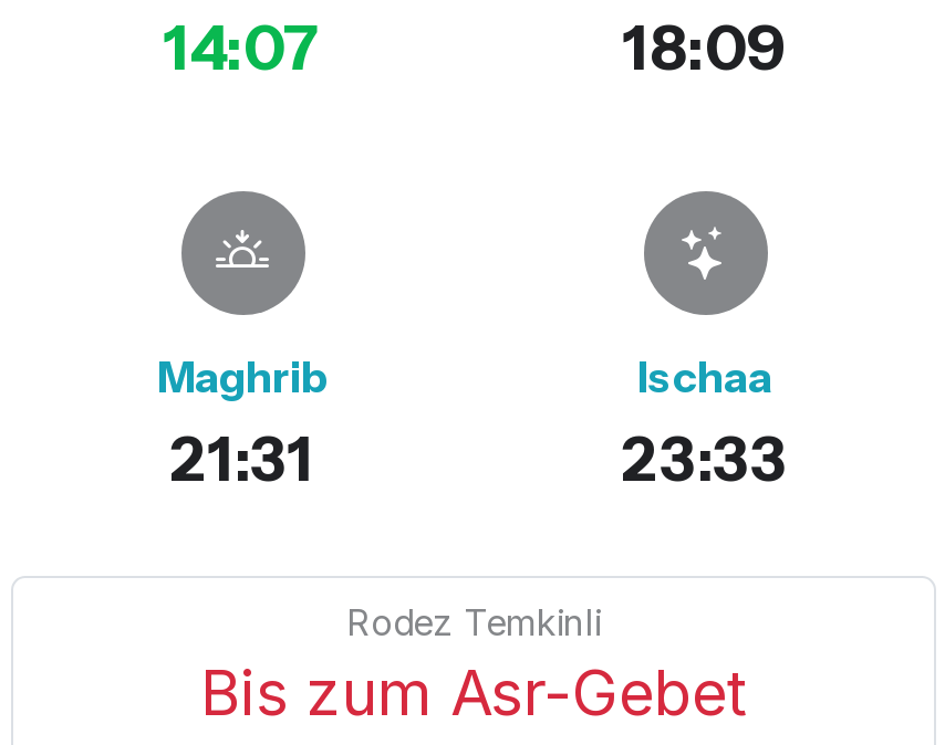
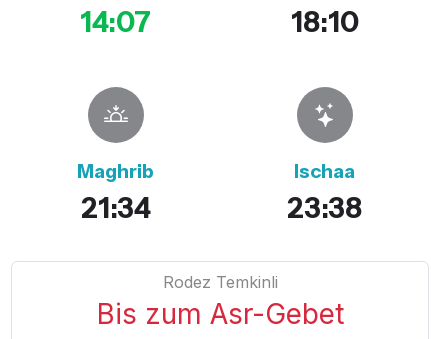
[623,10,787,86] 18:09 -> [290,5,358,39] 18:10
[170,422,314,497] 21:31 -> [80,191,150,225] 21:34
[622,422,788,497] 23:33 -> [287,191,362,225] 23:38

